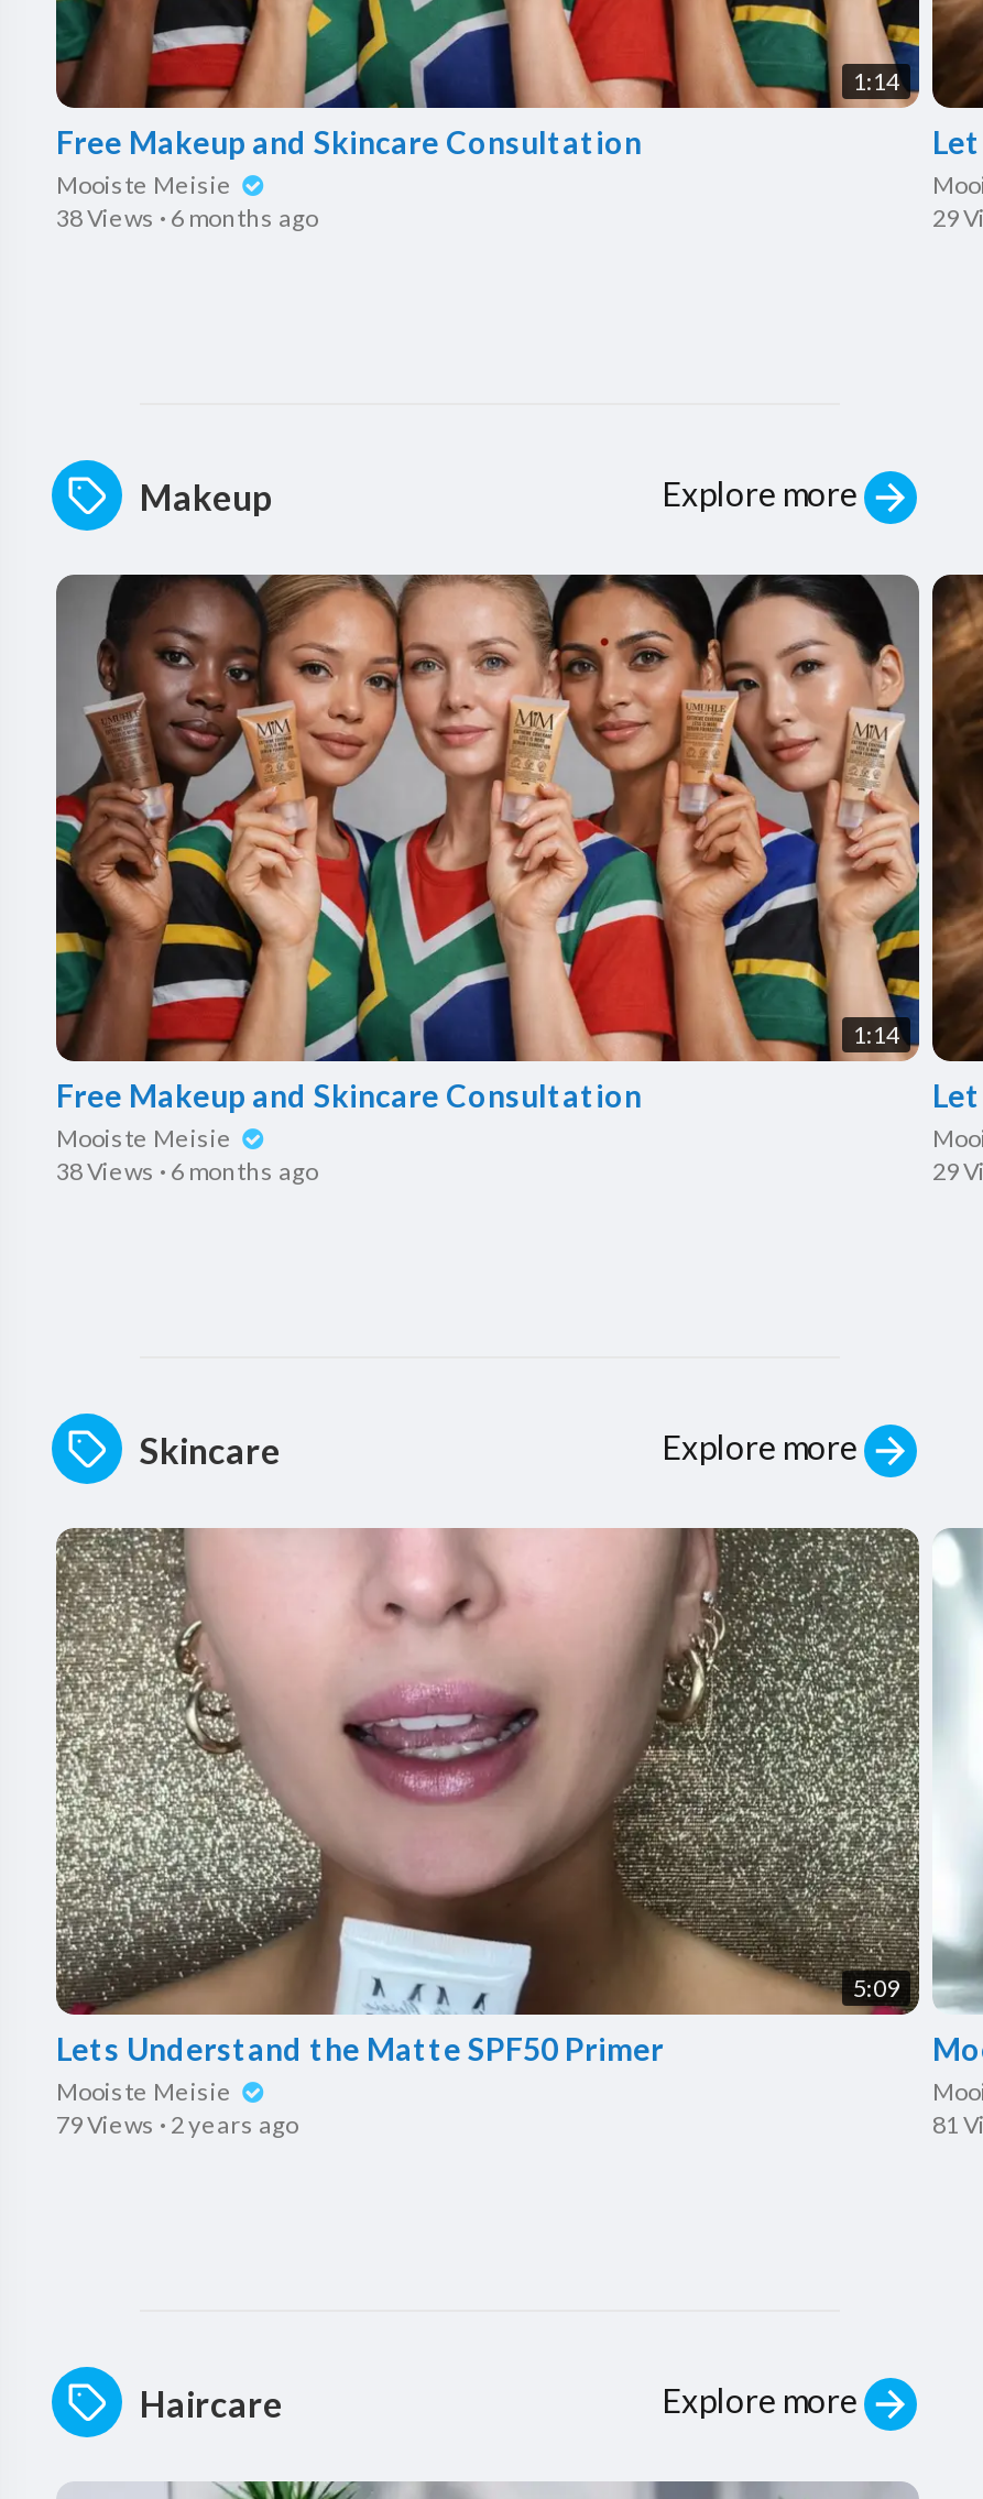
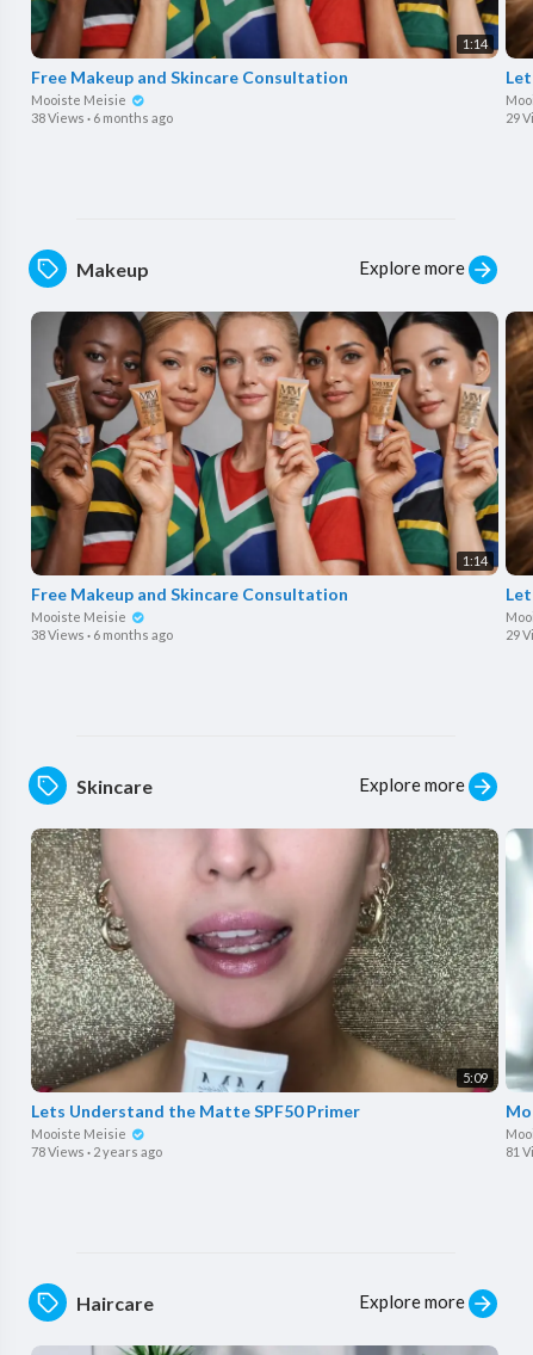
[56,2109,298,2137] 79 Views · 2 years ago -> [31,1143,162,1159] 78 Views · 2 years ago

